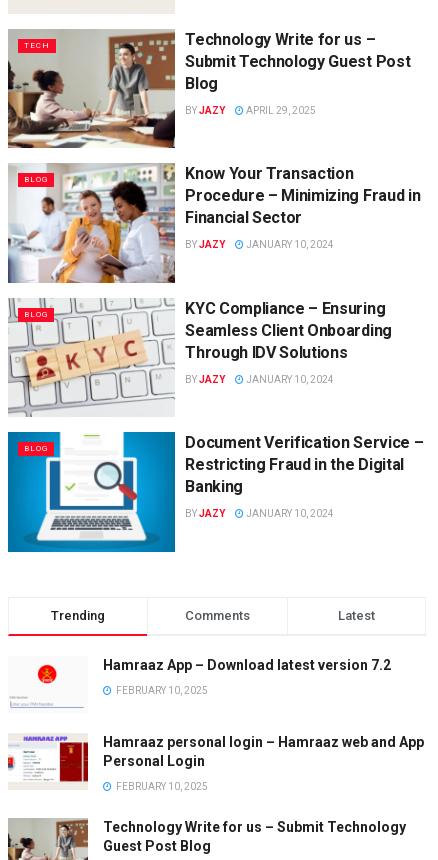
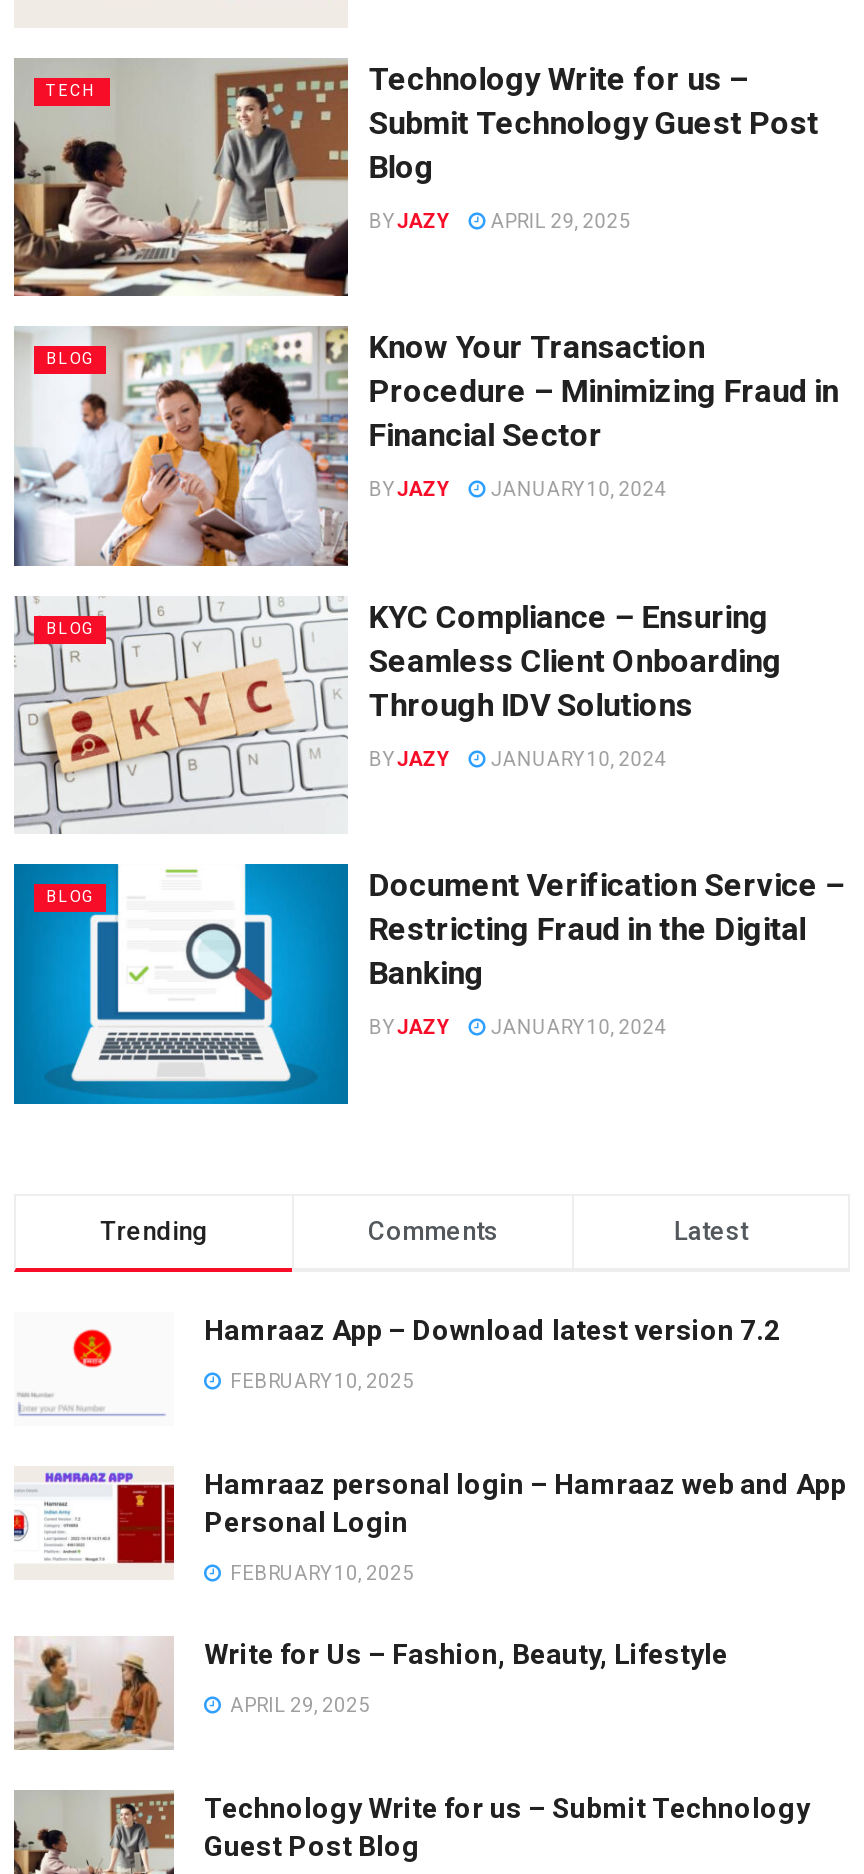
none -> [14,1638,728,1752] [image] | Write for Us – Fashion, Beauty, Lifestyle | APRIL 29, 2025

